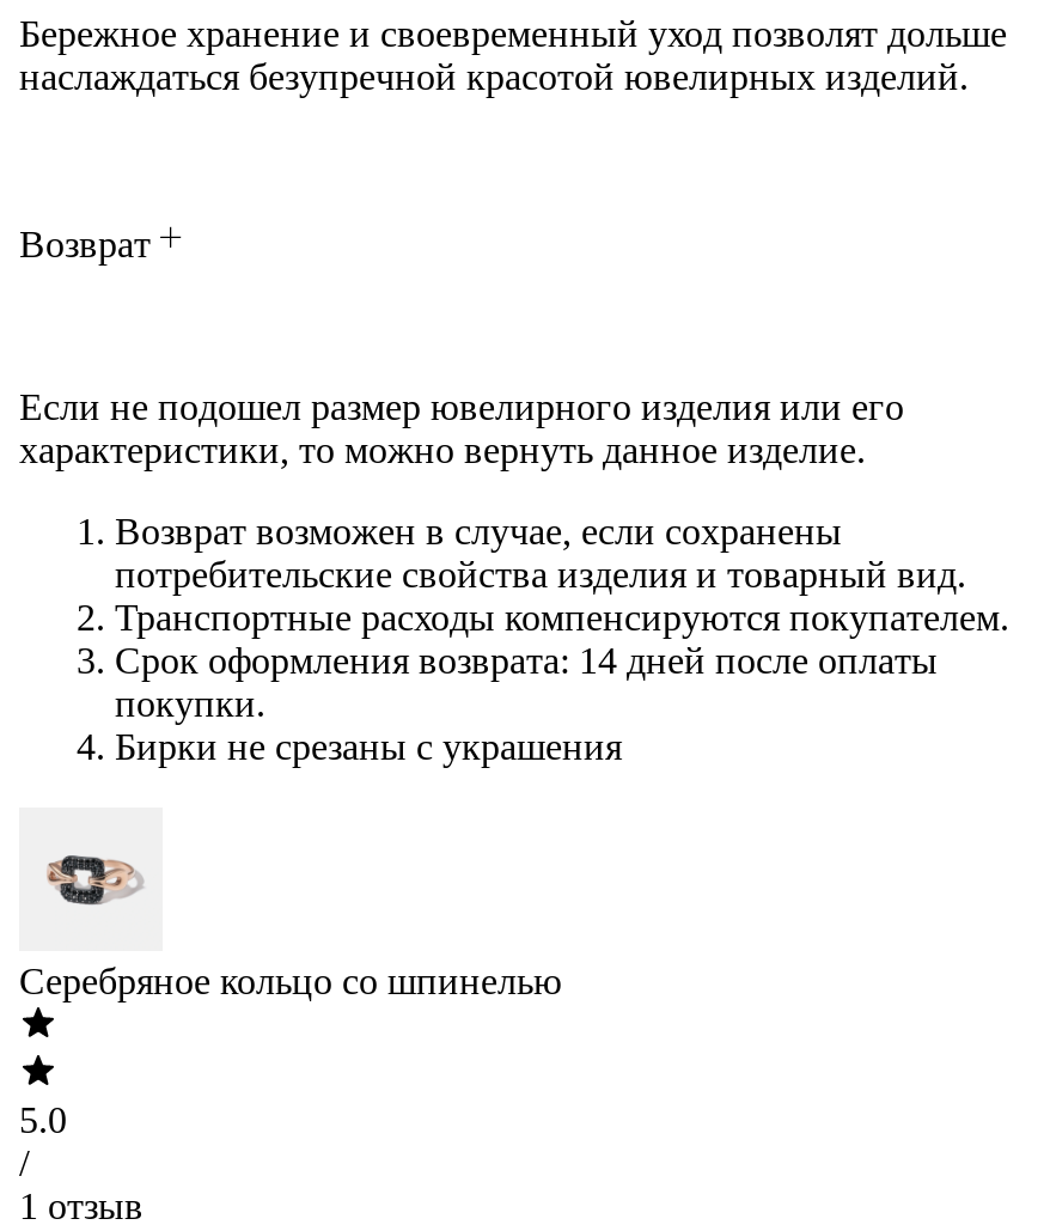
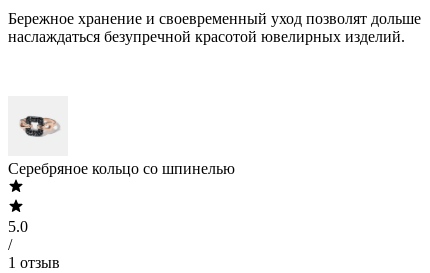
[19,224,151,264] Возврат -> none
[19,386,1009,767] Если не подошел размер ювелирного изделия или его | характеристики, то можно вернуть данное изделие. | Возврат возможен в случае, если сохранены | потребительские свойства изделия и товарный вид. | Транспортные расходы компенсируются покупателем. | Срок оформления возврата: 14 дней после оплаты | покупки. | Бирки не срезаны с украшения -> none

